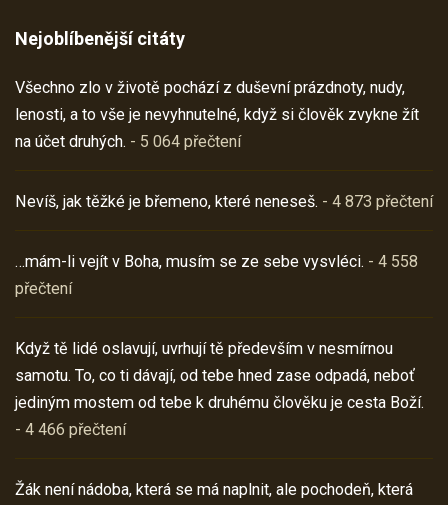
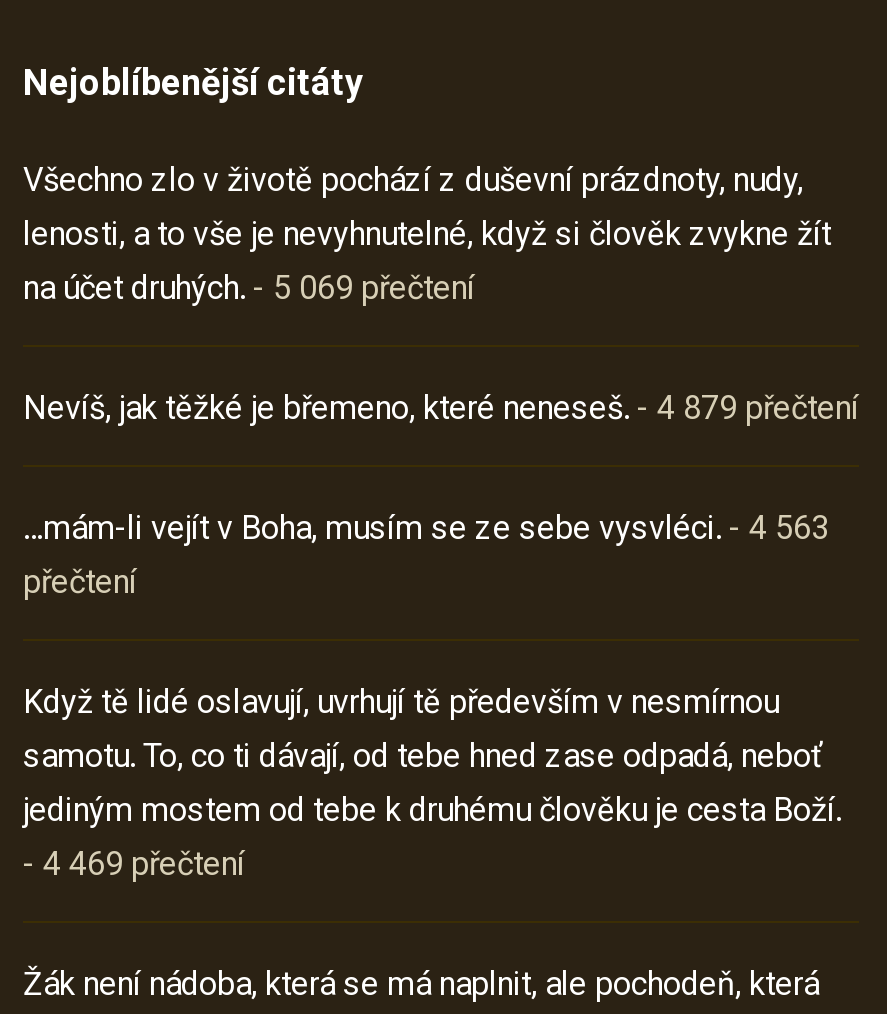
[15,132,241,151] na účet druhých. - 5 064 přečtení -> [23,270,475,308] na účet druhých. - 5 069 přečtení
[15,192,433,211] Nevíš, jak těžké je břemeno, které neneseš. - 4 873 přečtení -> [23,390,859,428] Nevíš, jak těžké je břemeno, které neneseš. - 4 879 přečtení
[15,252,418,271] …mám-li vejít v Boha, musím se ze sebe vysvléci. - 4 558 -> [23,510,829,548] …mám-li vejít v Boha, musím se ze sebe vysvléci. - 4 563
[15,420,126,439] - 4 466 přečtení -> [23,846,245,884] - 4 469 přečtení

